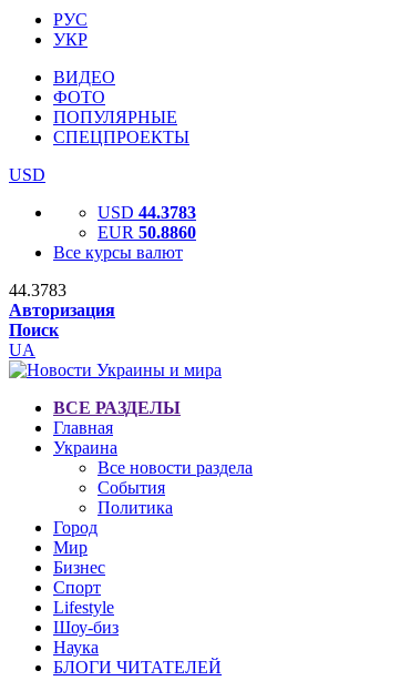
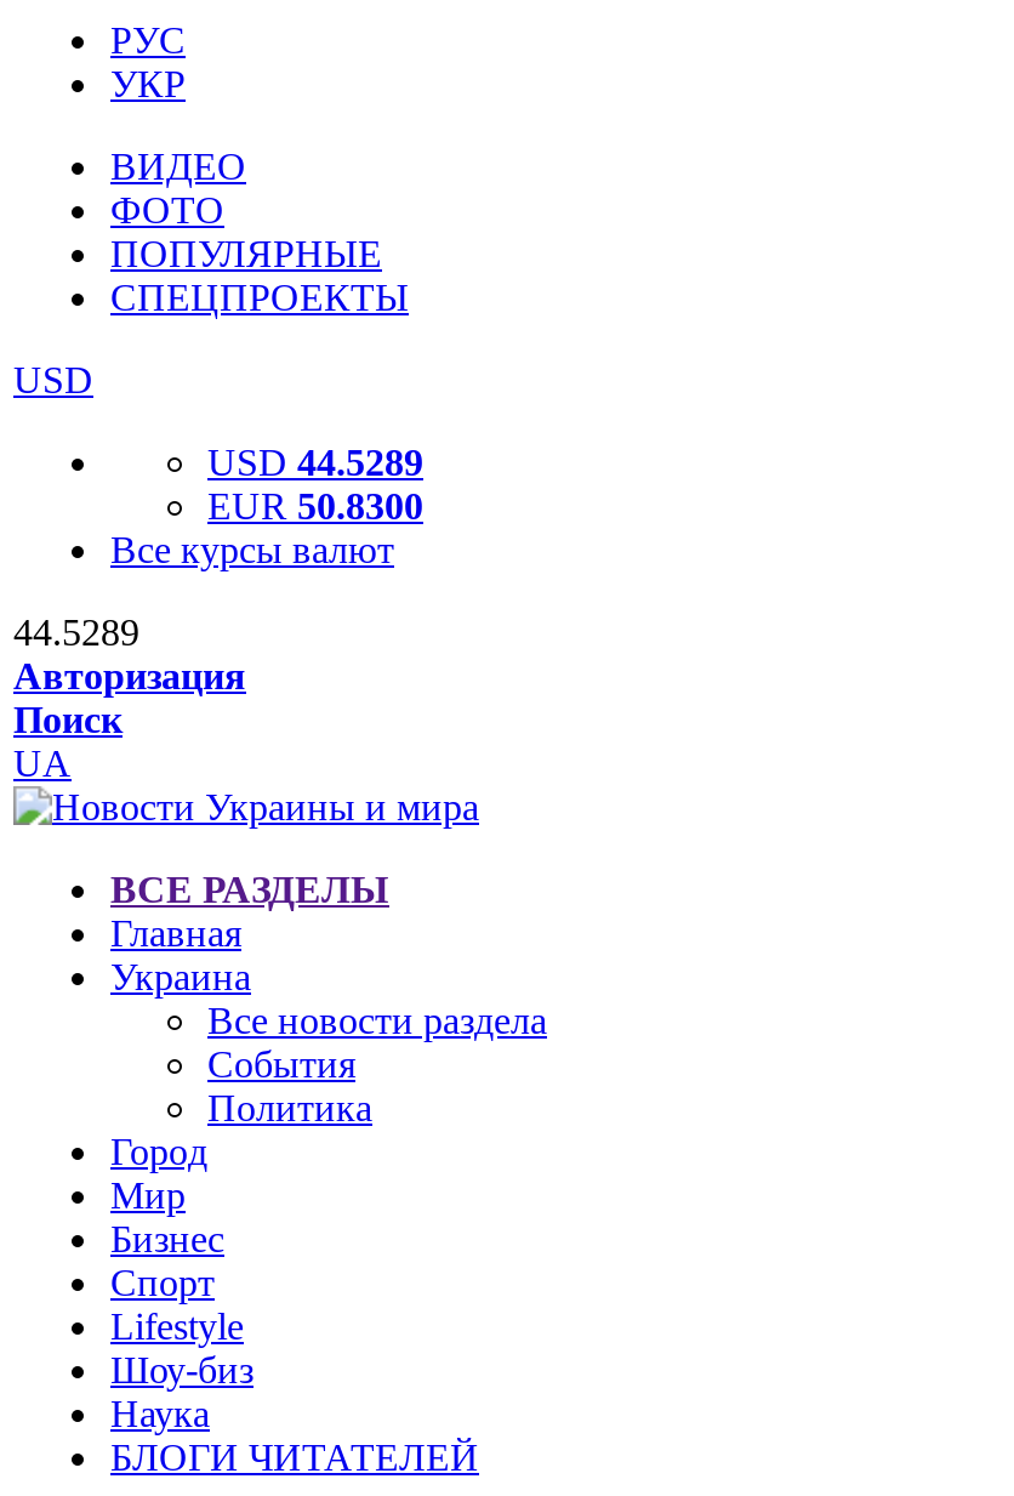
[98,203,196,222] USD 44.3783 -> [207,442,423,483] USD 44.5289
[98,223,196,242] EUR 50.8860 -> [207,485,423,527] EUR 50.8300
[9,281,66,299] 44.3783 -> [13,612,139,653] 44.5289

